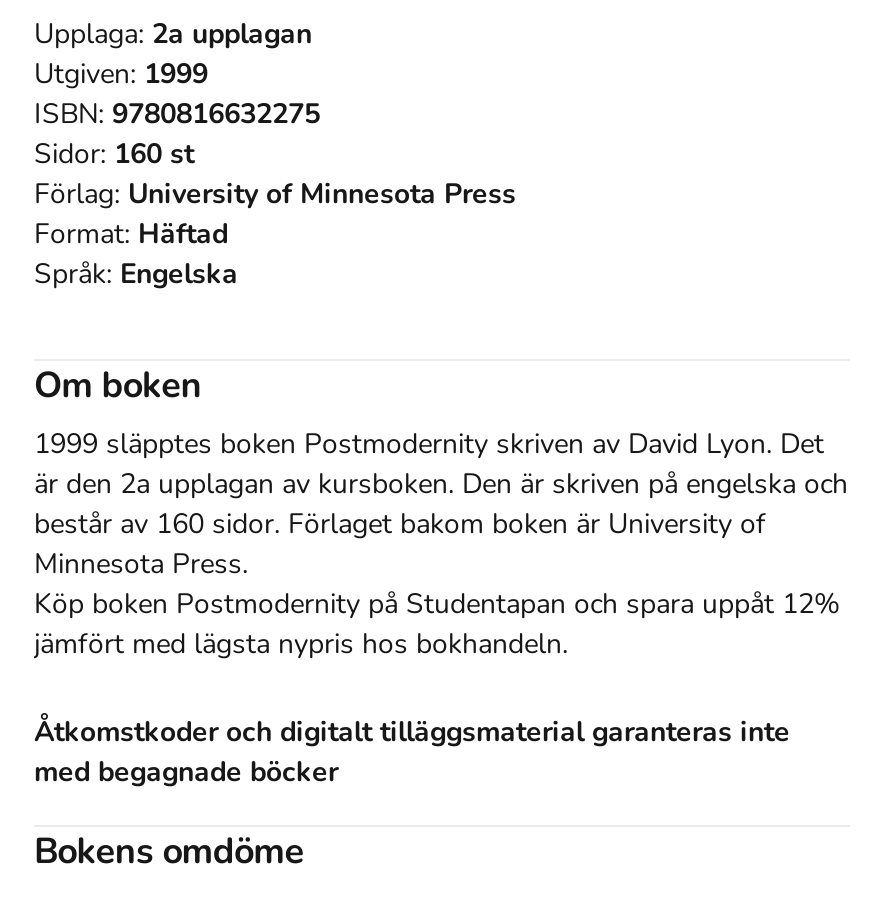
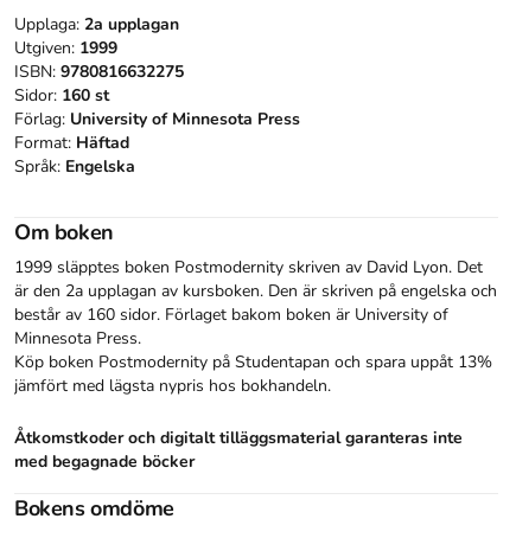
[34,585,840,623] Köp boken Postmodernity på Studentapan och spara uppåt 12% -> [14,351,492,373] Köp boken Postmodernity på Studentapan och spara uppåt 13%

